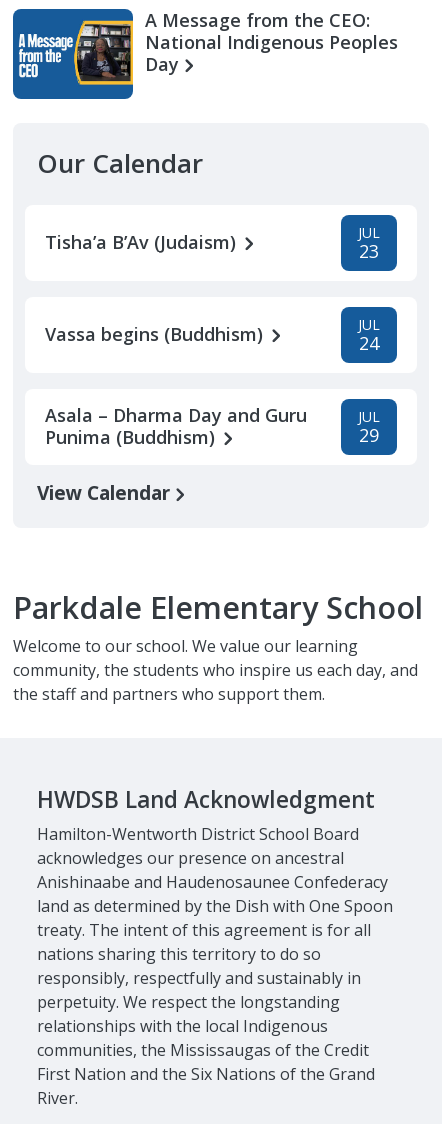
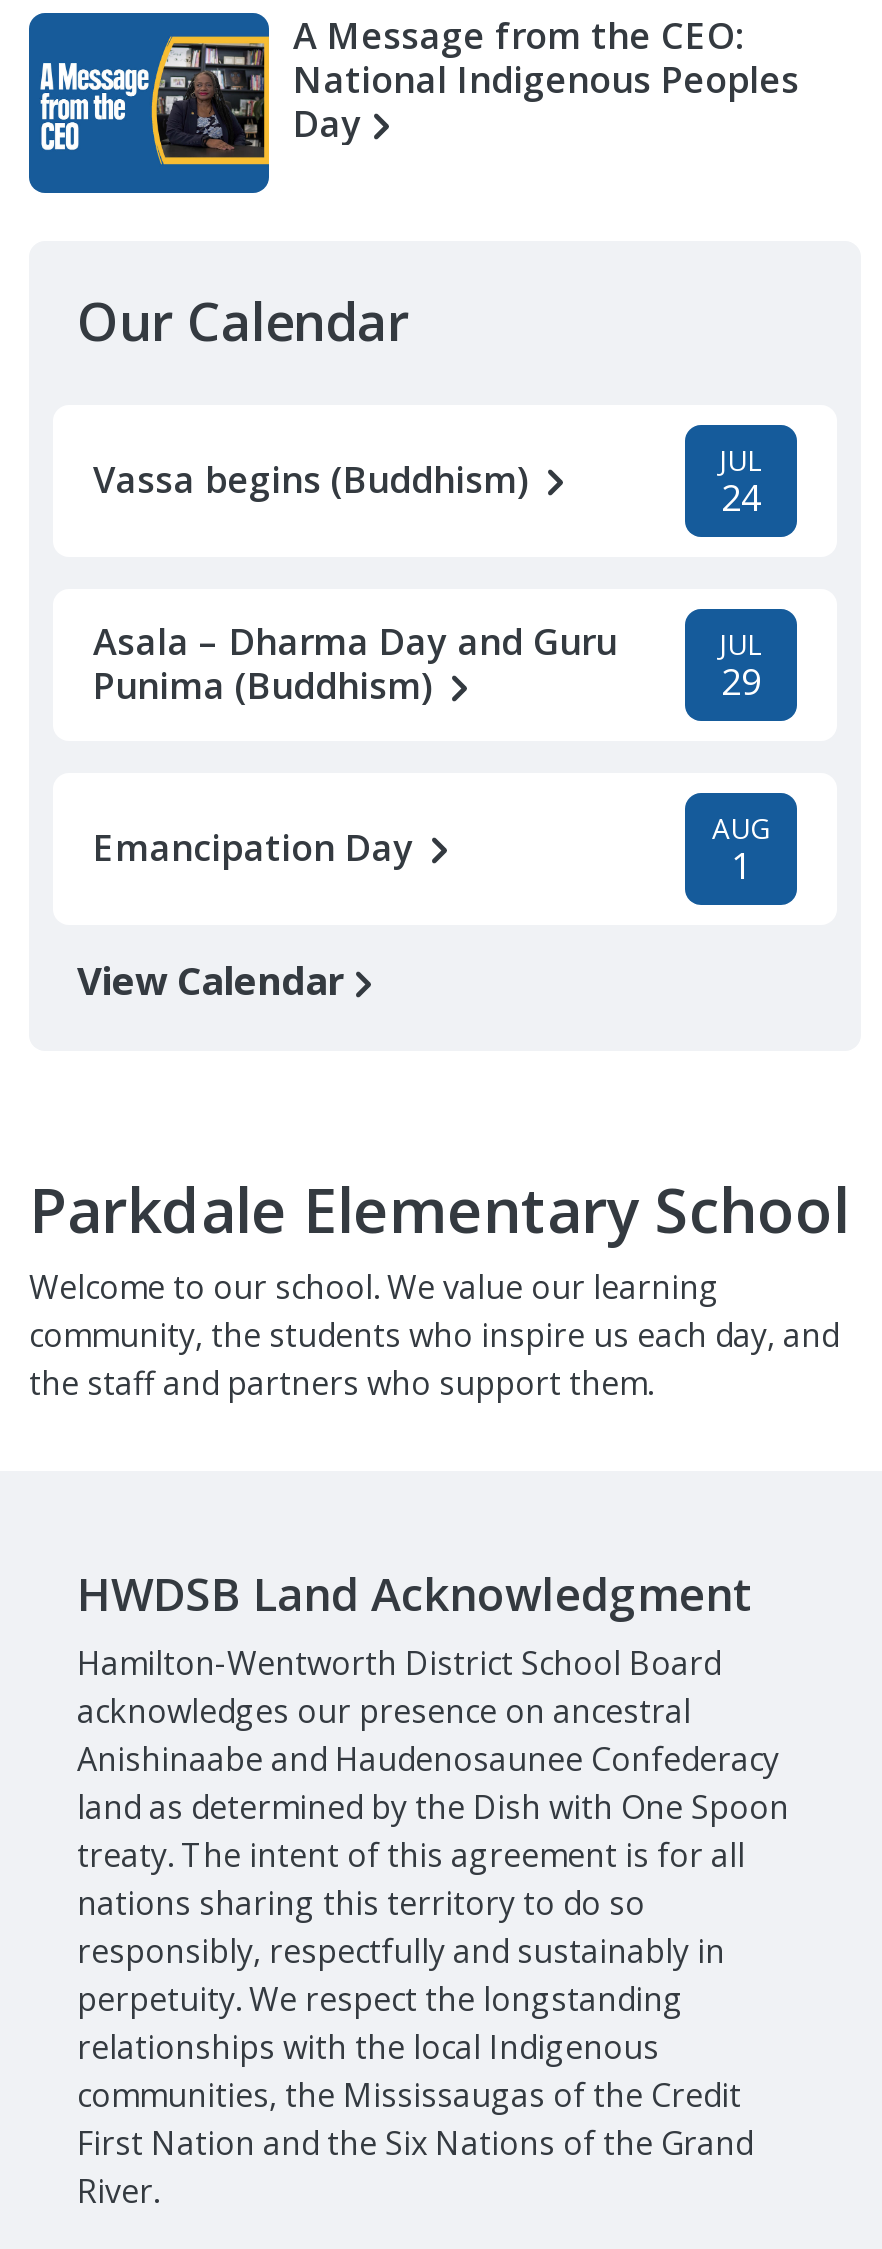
[45,223,380,263] Tisha’a B’Av (Judaism) | JUL | 23 -> none
moved [45,315,380,449] -> [93,441,763,709]: Vassa begins (Buddhism) | JUL | 24 | Asala – Dharma Day and Guru | Punima (Buddhism) | JUL | 29
none -> [93,809,770,889] Emancipation Day | AUG | 1

